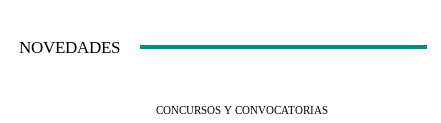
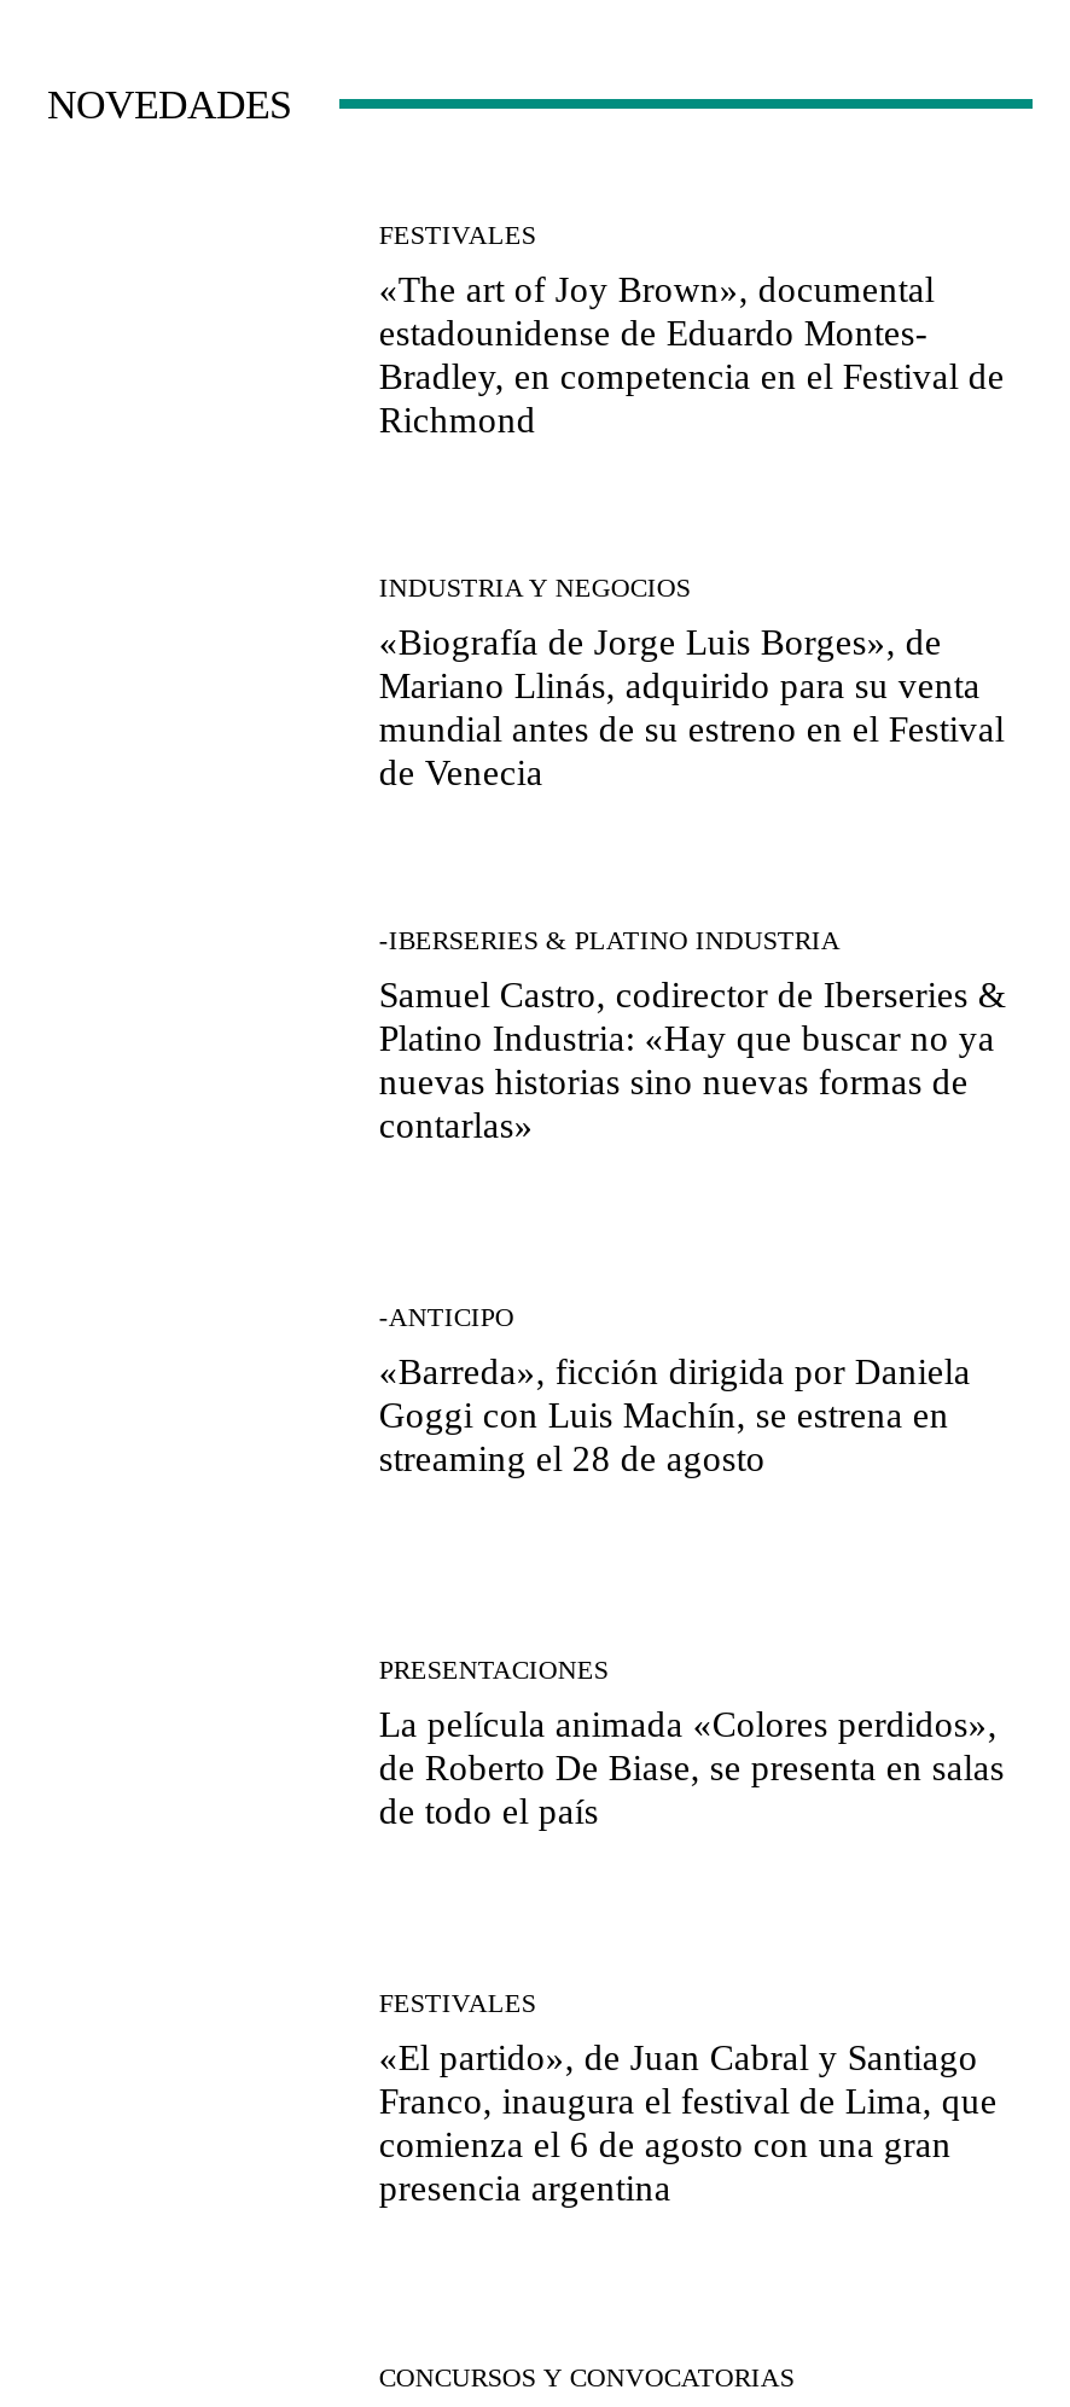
none -> [379,219,1005,439] FESTIVALES | «The art of Joy Brown», documental | estadounidense de Eduardo Montes- | Bradley, en competencia en el Festival de | Richmond
none -> [379,572,1005,792] INDUSTRIA Y NEGOCIOS | «Biografía de Jorge Luis Borges», de | Mariano Llinás, adquirido para su venta | mundial antes de su estreno en el Festival | de Venecia
none -> [379,926,1007,1146] -IBERSERIES & PLATINO INDUSTRIA | Samuel Castro, codirector de Iberseries & | Platino Industria: «Hay que buscar no ya | nuevas historias sino nuevas formas de | contarlas»
none -> [379,1301,971,1478] -ANTICIPO | «Barreda», ficción dirigida por Daniela | Goggi con Luis Machín, se estrena en | streaming el 28 de agosto
none -> [379,1655,1005,1831] PRESENTACIONES | La película animada «Colores perdidos», | de Roberto De Biase, se presenta en salas | de todo el país
none -> [379,1987,997,2207] FESTIVALES | «El partido», de Juan Cabral y Santiago | Franco, inaugura el festival de Lima, que | comienza el 6 de agosto con una gran | presencia argentina

